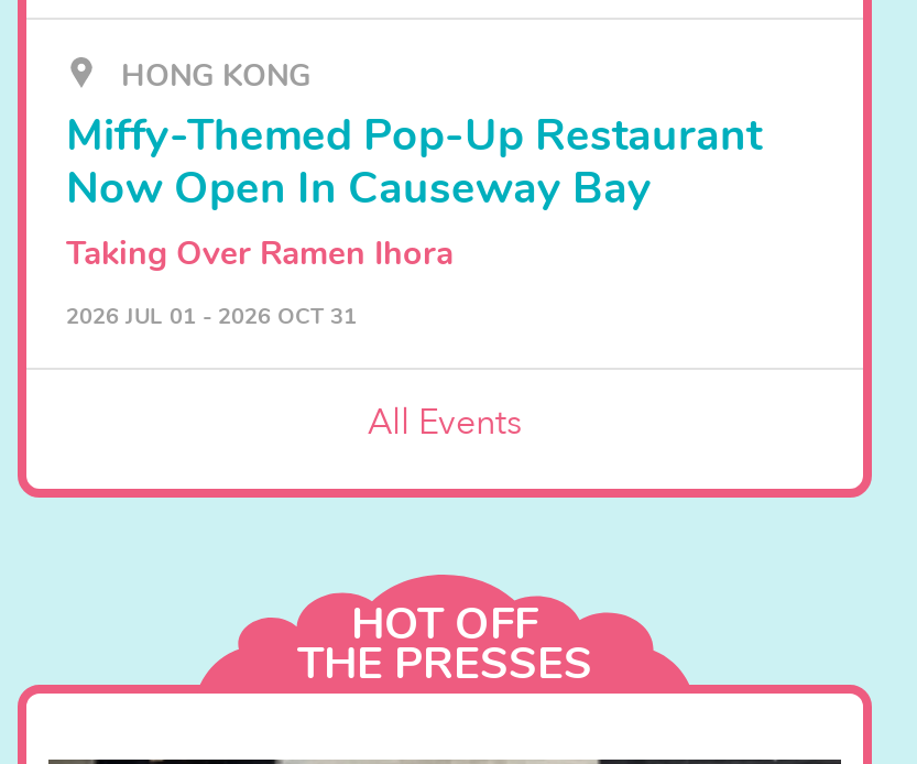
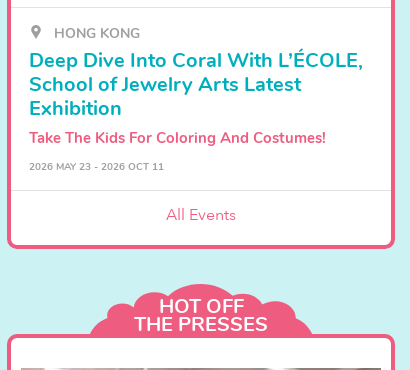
[66,106,762,275] Miffy-Themed Pop-Up Restaurant | Now Open In Causeway Bay | Taking Over Ramen Ihora -> [29,47,363,148] Deep Dive Into Coral With L’ÉCOLE, | School of Jewelry Arts Latest | Exhibition | Take The Kids For Coloring And Costumes!
[66,302,357,332] 2026 JUL 01 - 2026 OCT 31 -> [29,160,164,174] 2026 MAY 23 - 2026 OCT 11

